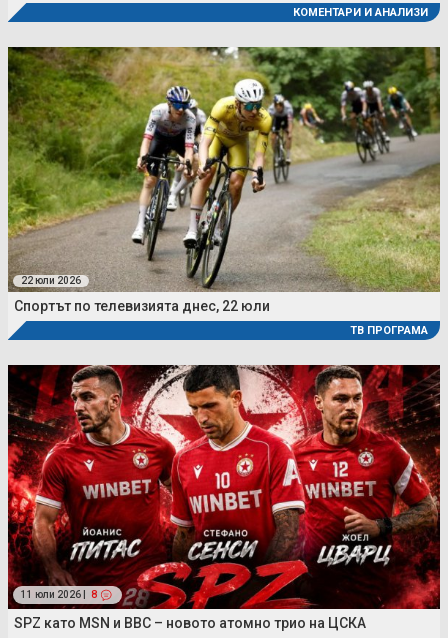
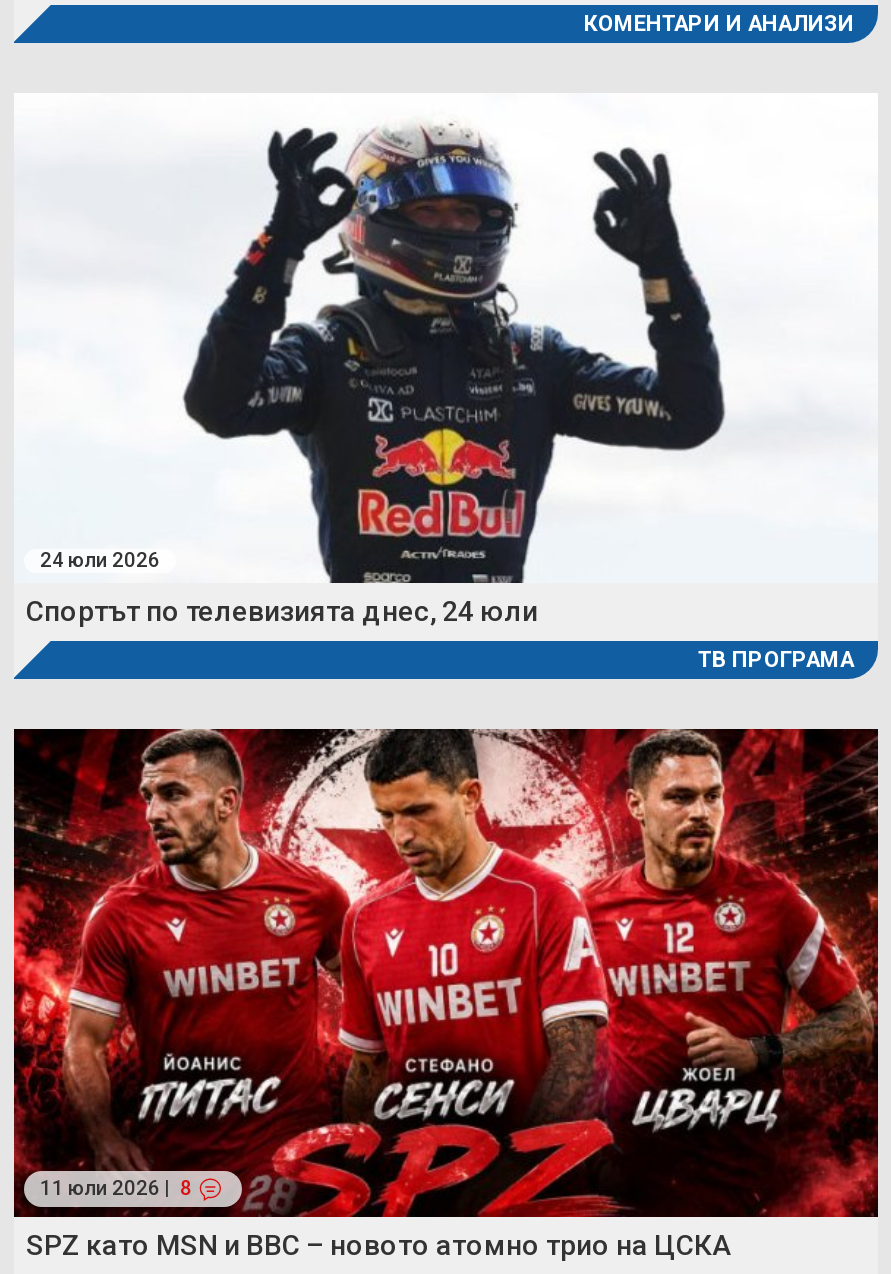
[7,46,441,293] [image] | 22 юли 2026 -> [14,93,878,583] [image] | 24 юли 2026
[14,298,270,314] Спортът по телевизията днес, 22 юли -> [26,595,538,627] Спортът по телевизията днес, 24 юли

